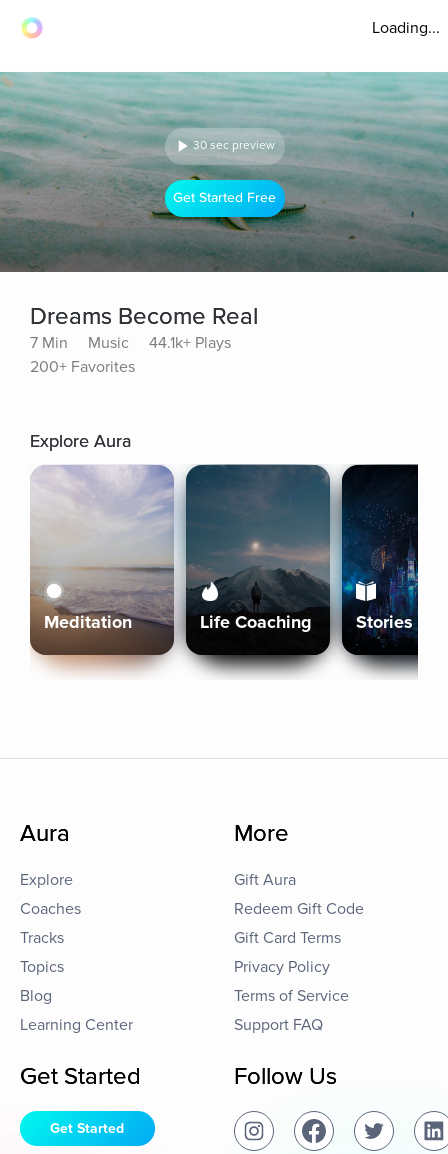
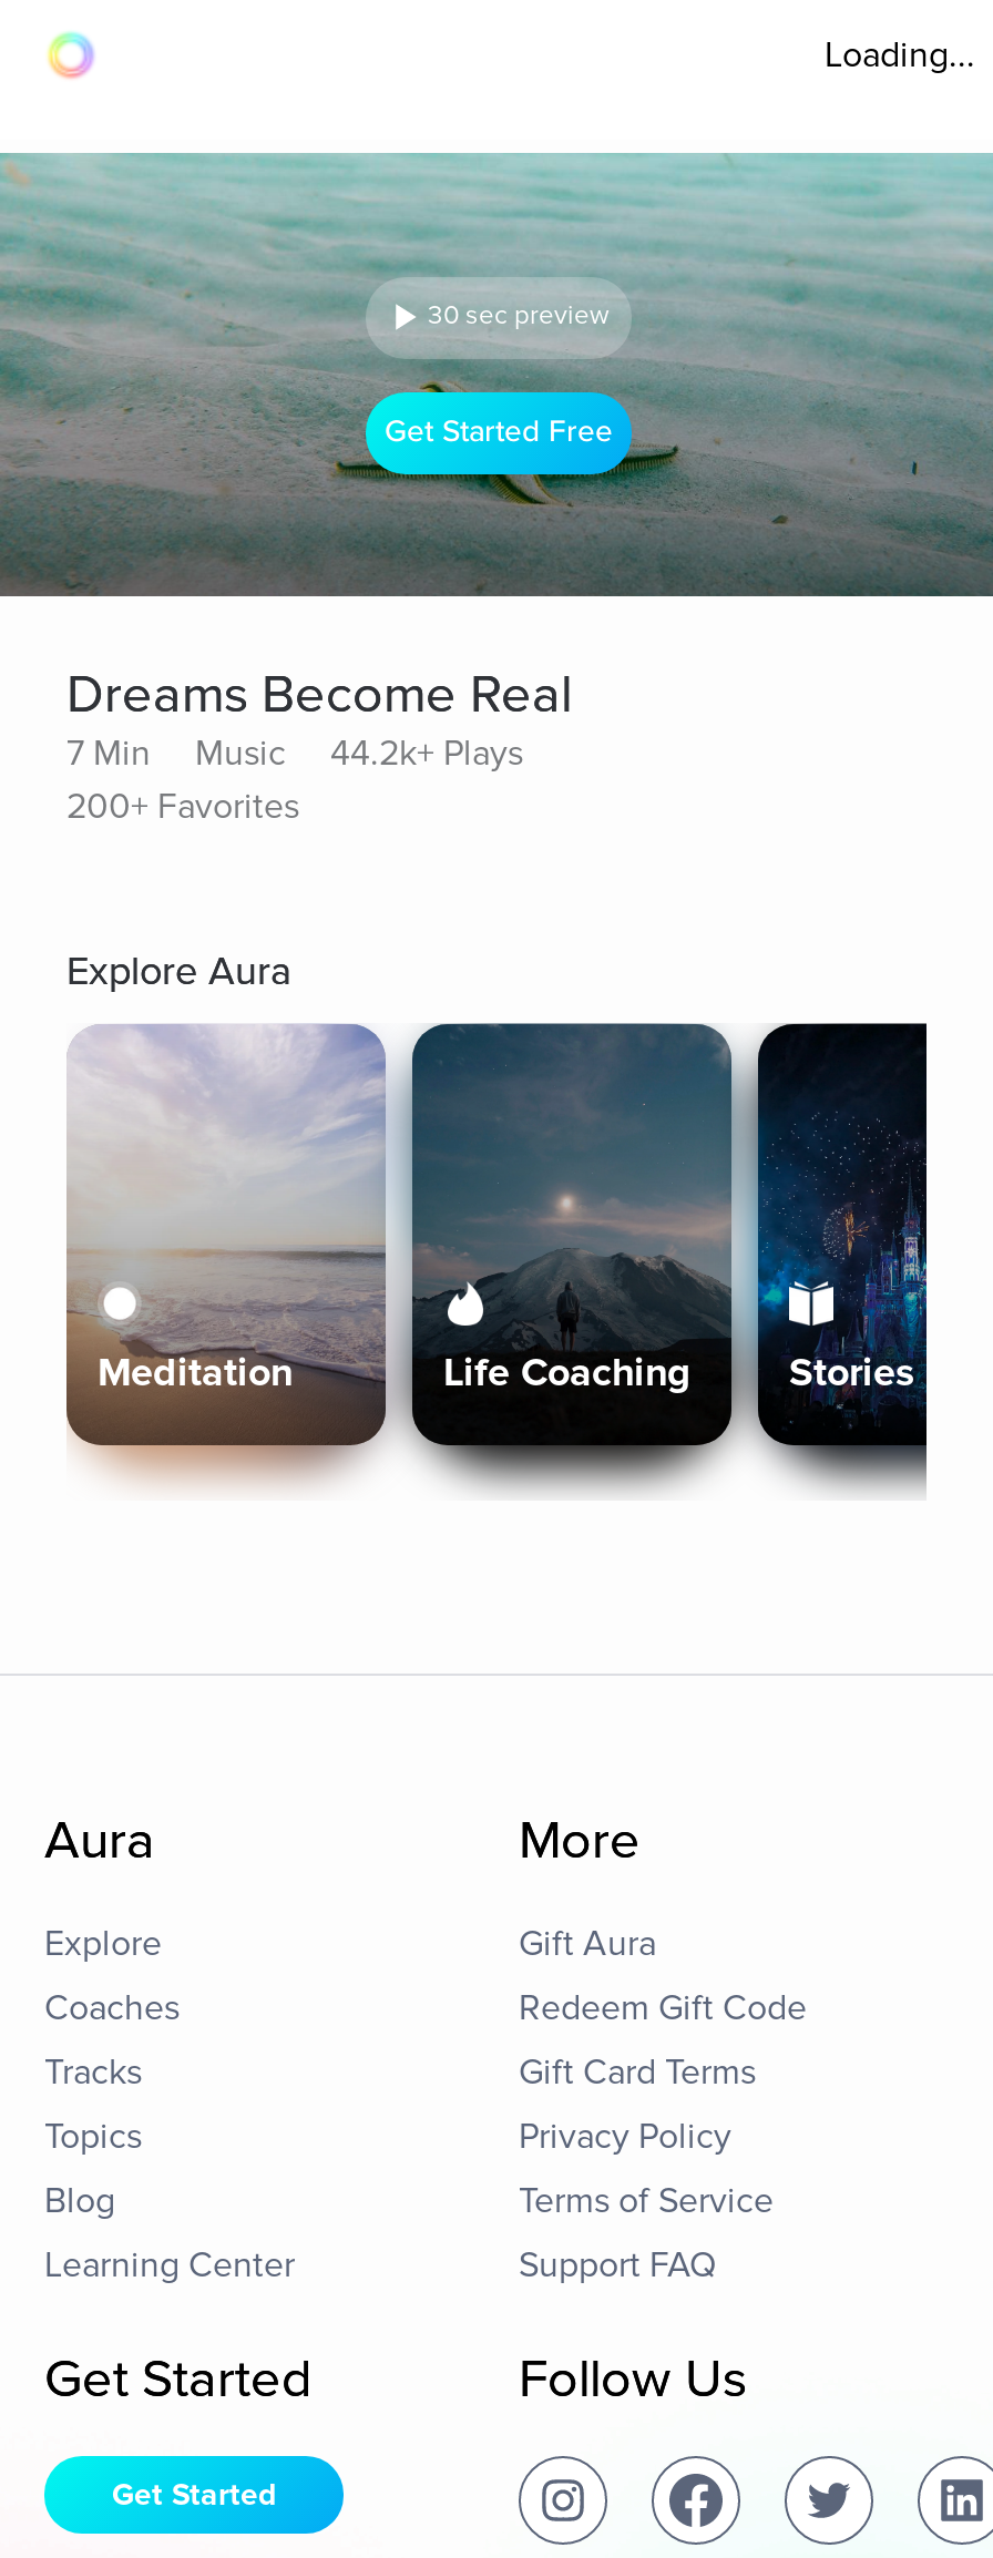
[30,333,231,353] 7 Min Music 44.1k+ Plays -> [66,731,523,776] 7 Min Music 44.2k+ Plays

